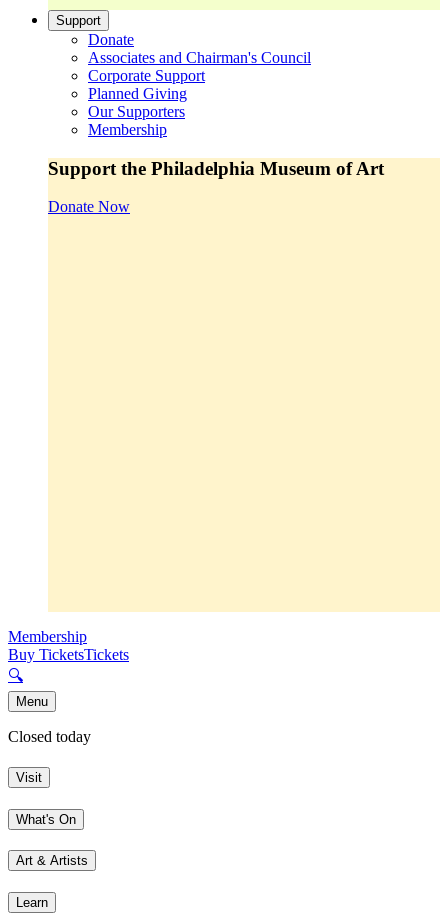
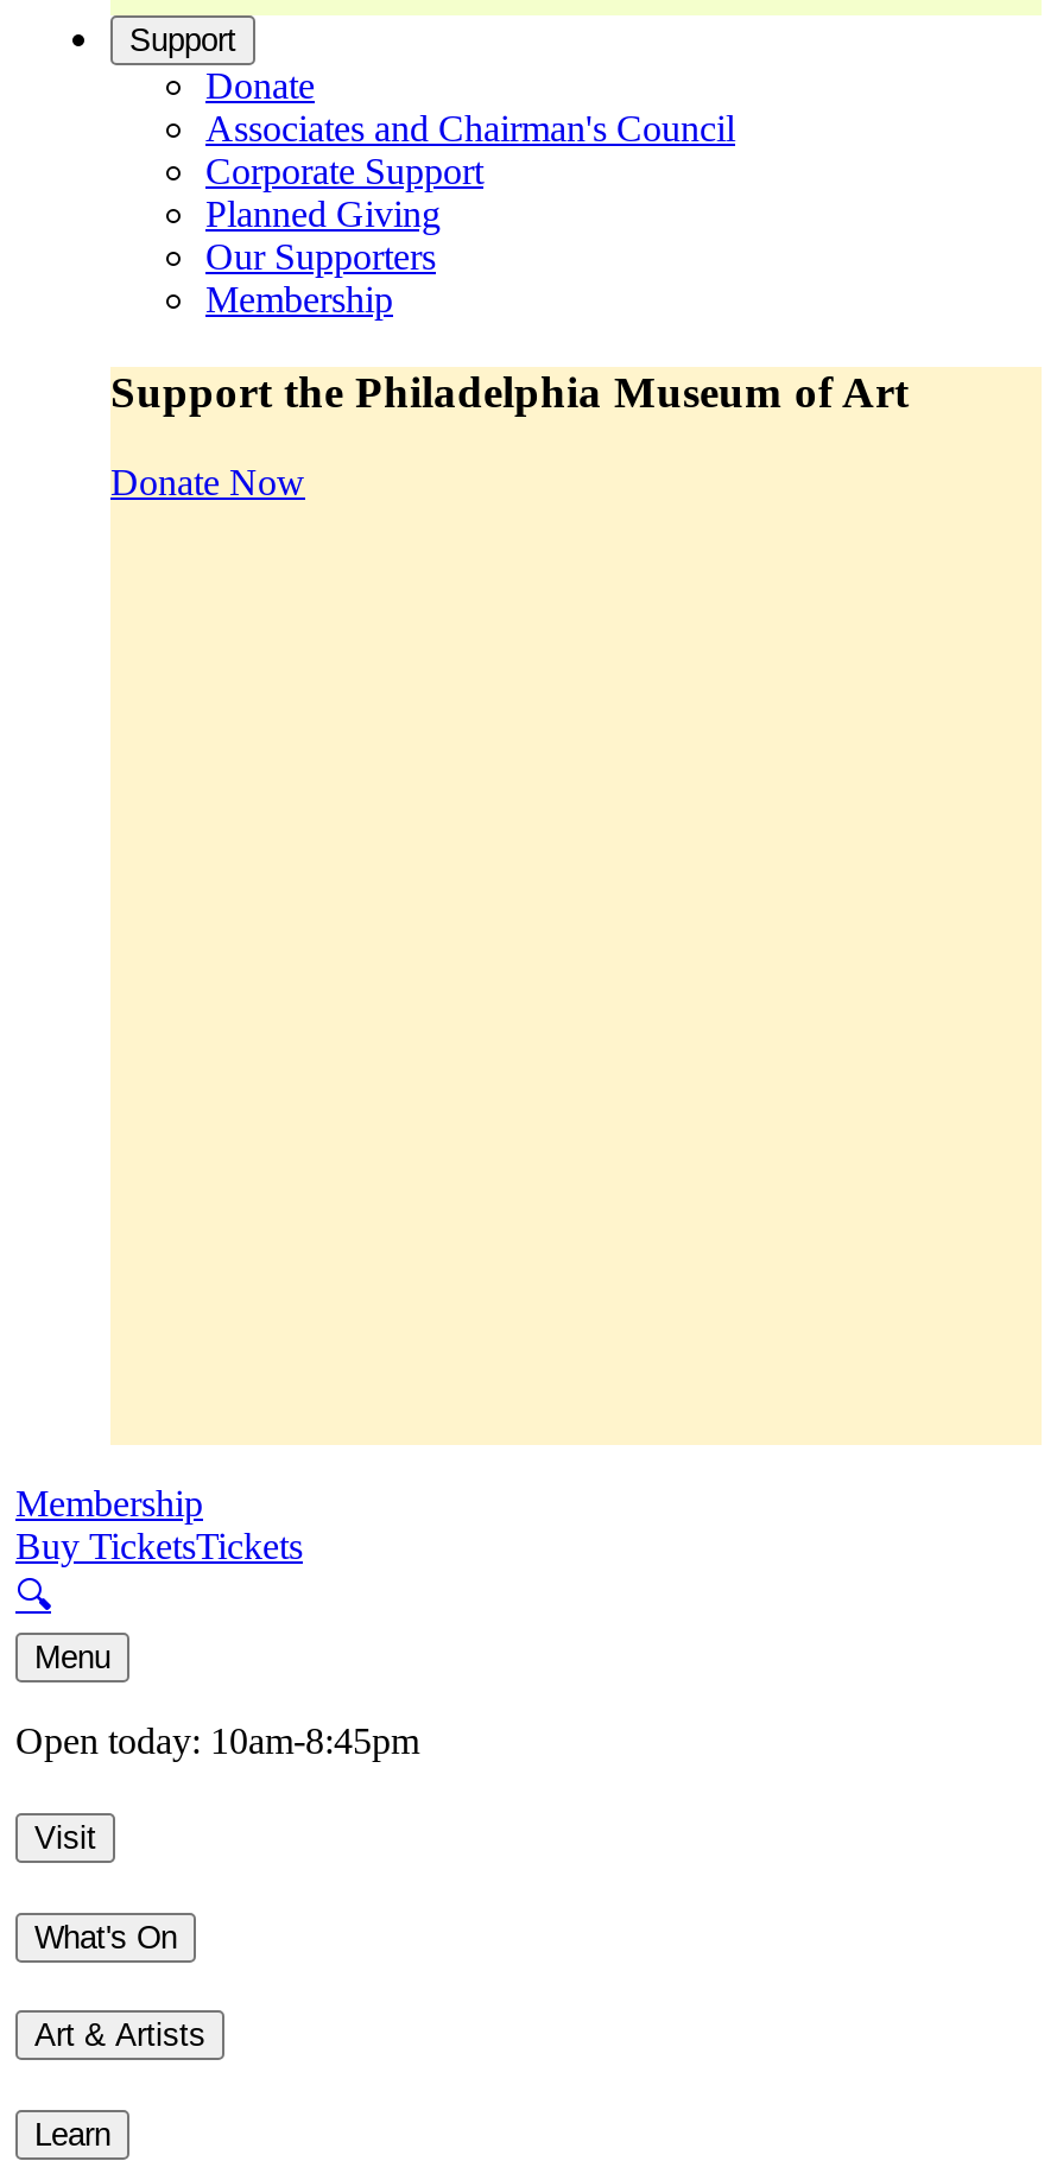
[8,728,91,745] Closed today -> [15,1721,419,1762] Open today: 10am-8:45pm

